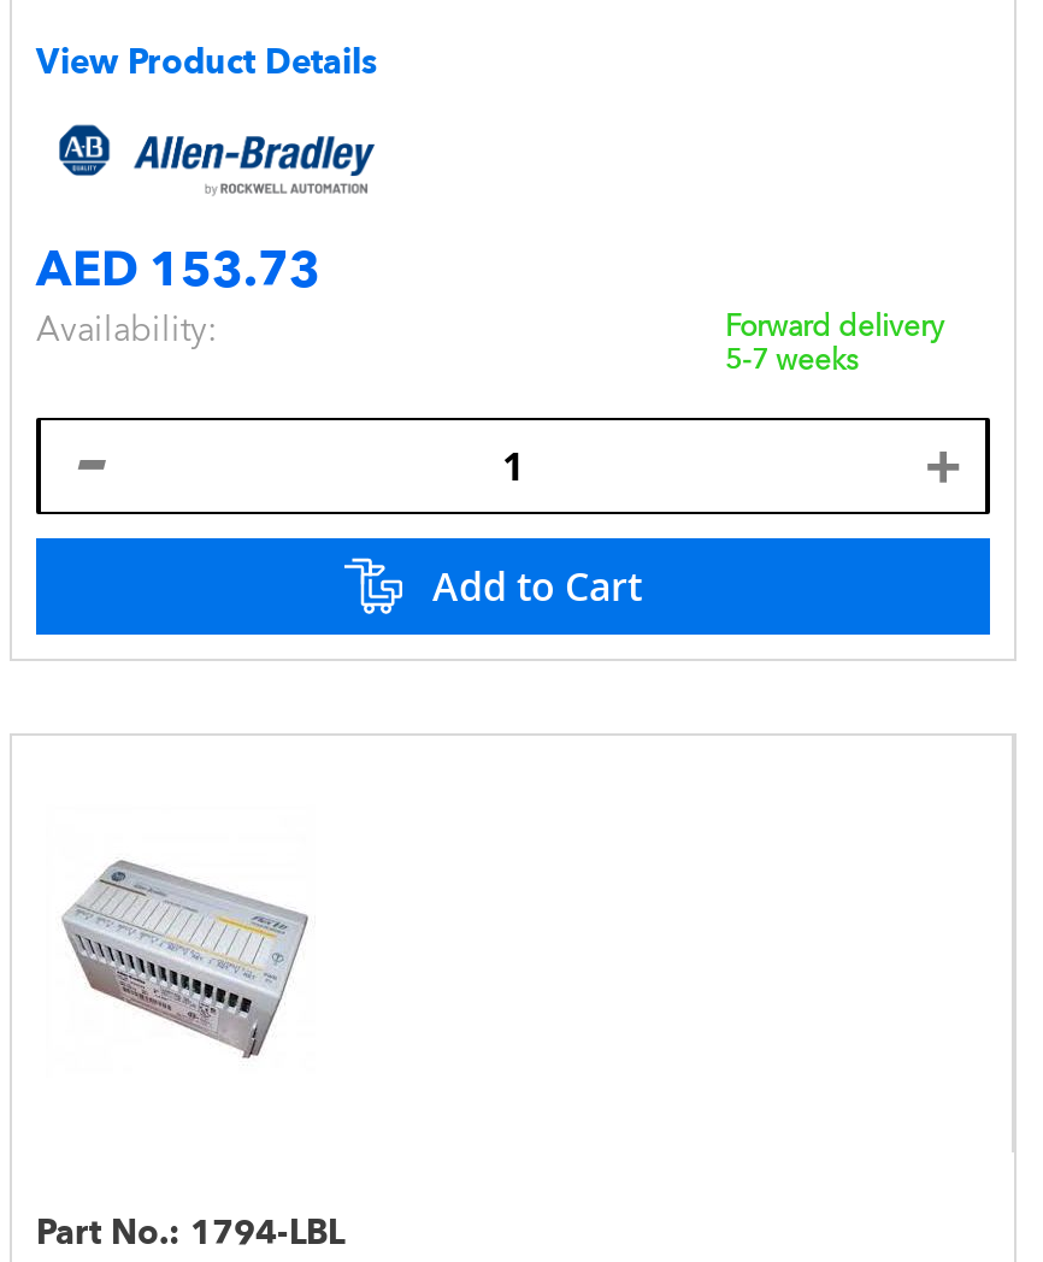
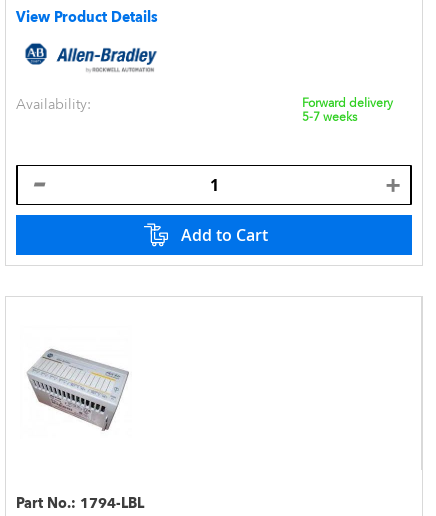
[36,239,320,296] AED 153.73 -> none
moved [36,309,944,376] -> [16,96,393,124]: Availability: | Forward delivery | 5-7 weeks

